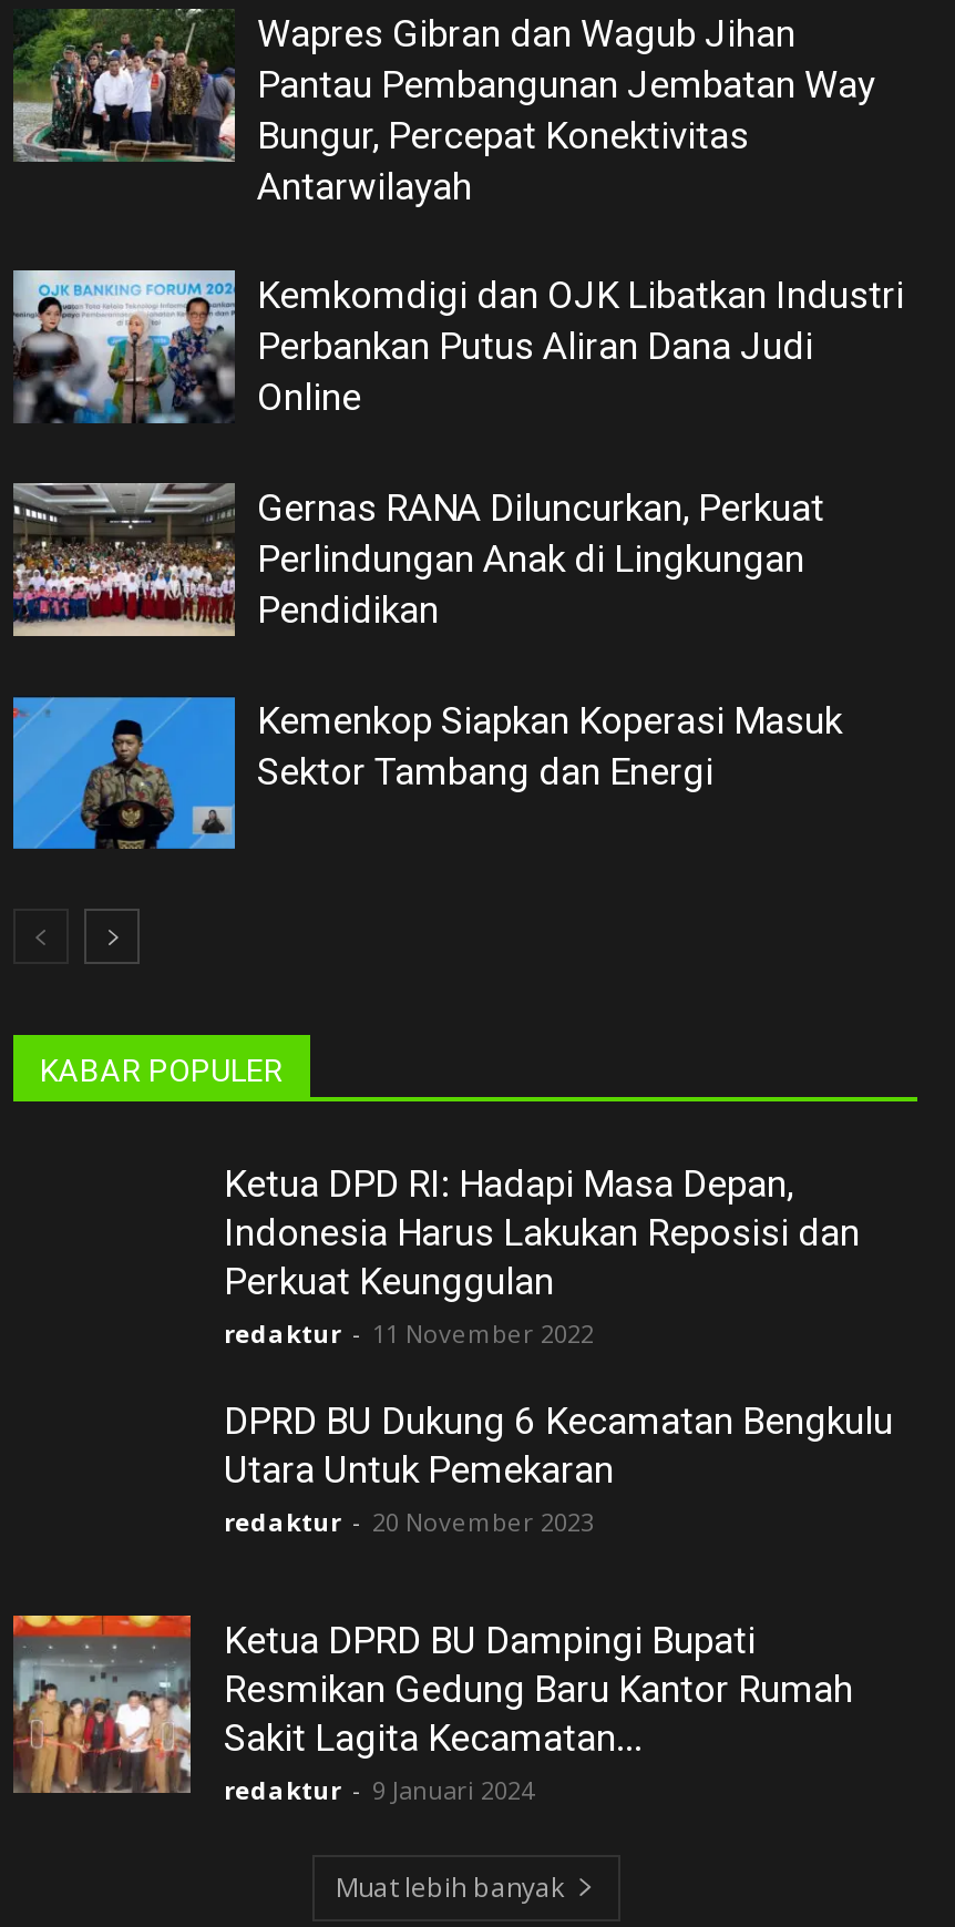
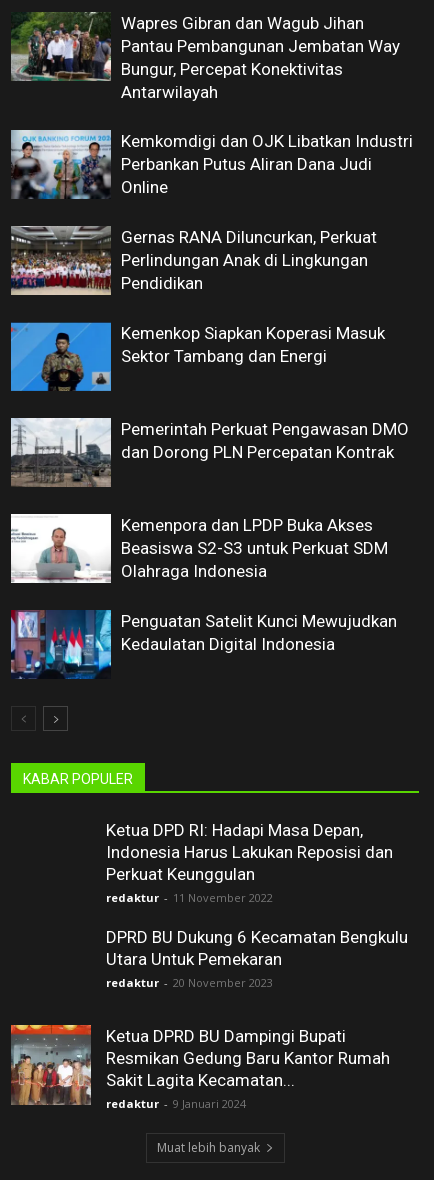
none -> [10,418,409,488] [image] | Pemerintah Perkuat Pengawasan DMO | dan Dorong PLN Percepatan Kontrak
none -> [10,513,397,654] [image] | Kemenpora dan LPDP Buka Akses | Beasiswa S2-S3 untuk Perkuat SDM | Olahraga Indonesia | Penguatan Satelit Kunci Mewujudkan | Kedaulatan Digital Indonesia
none -> [10,610,111,680] [image]

